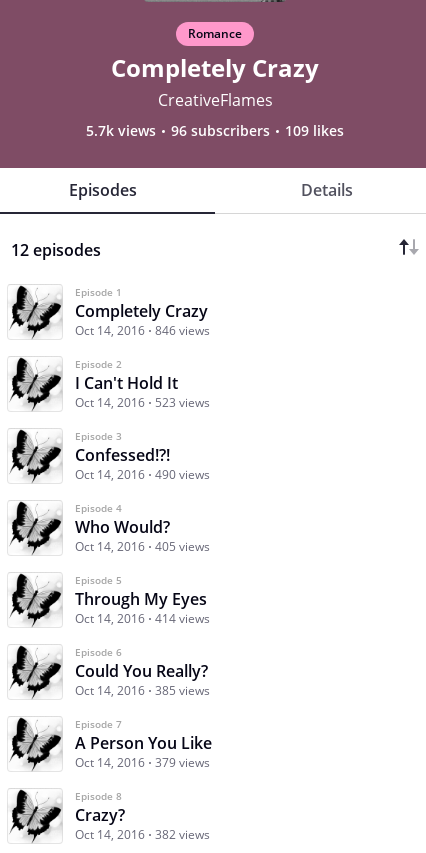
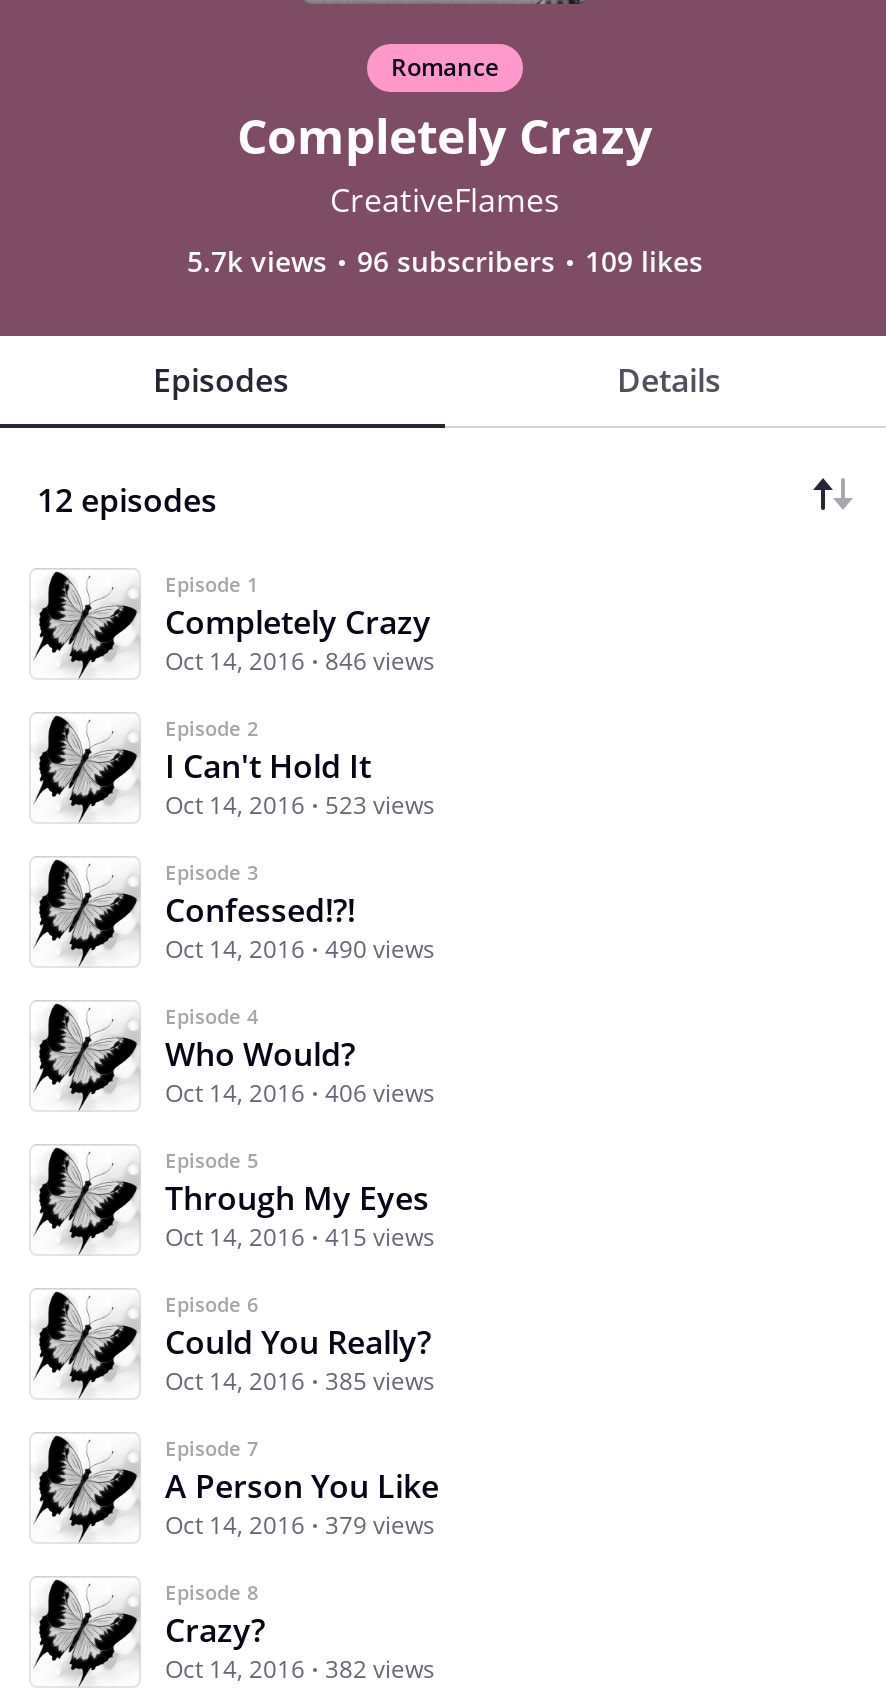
[75,538,210,555] Oct 14, 2016 405 views -> [165,1077,435,1111] Oct 14, 2016 406 views
[75,610,210,627] Oct 14, 2016 414 views -> [165,1221,435,1255] Oct 14, 2016 415 views

